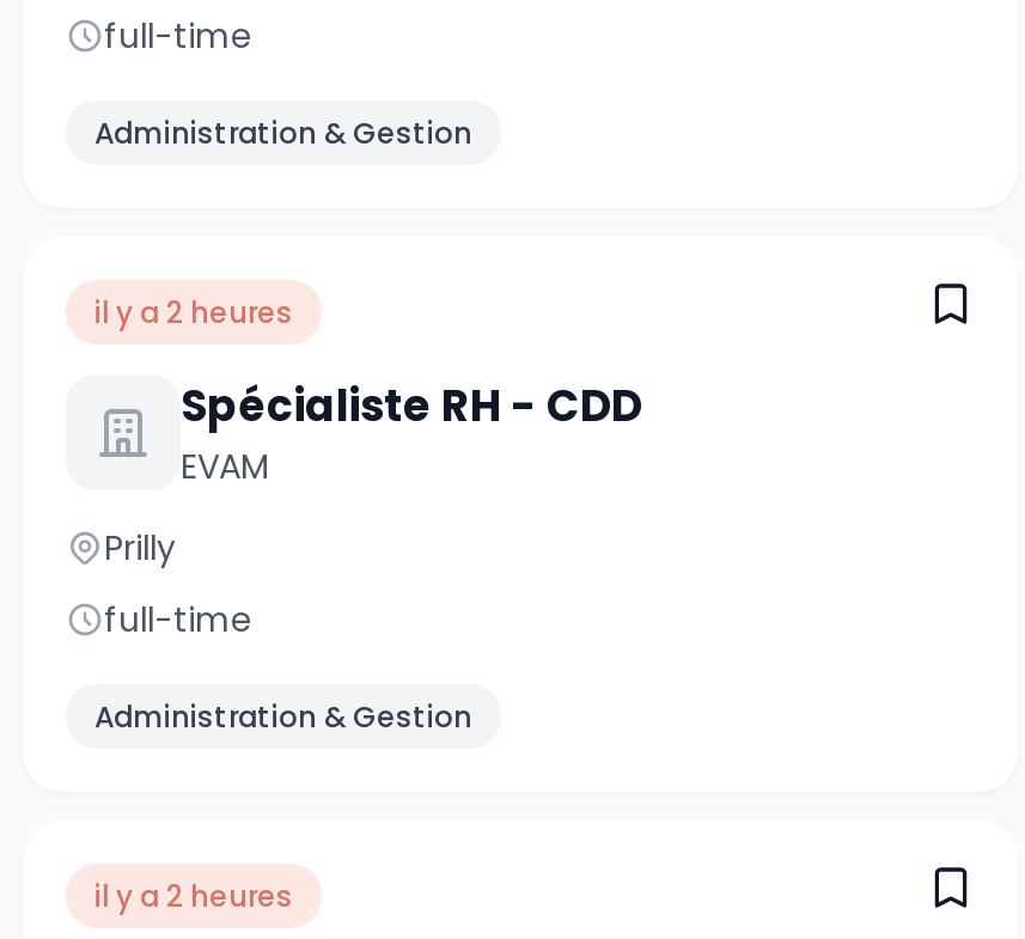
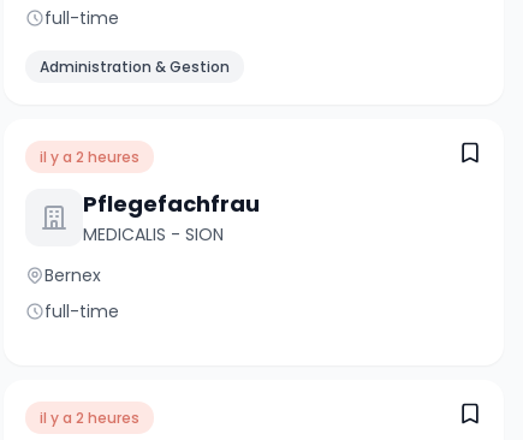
[181,376,642,490] Spécialiste RH - CDD | EVAM -> [83,189,260,246] Pflegefachfrau | MEDICALIS - SION
[104,524,176,572] Prilly -> [44,263,101,287] Bernex
[94,696,472,737] Administration & Gestion -> none

